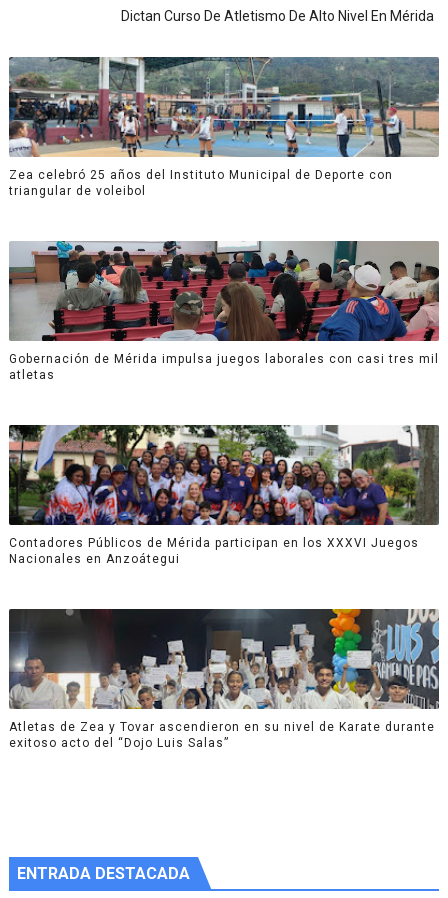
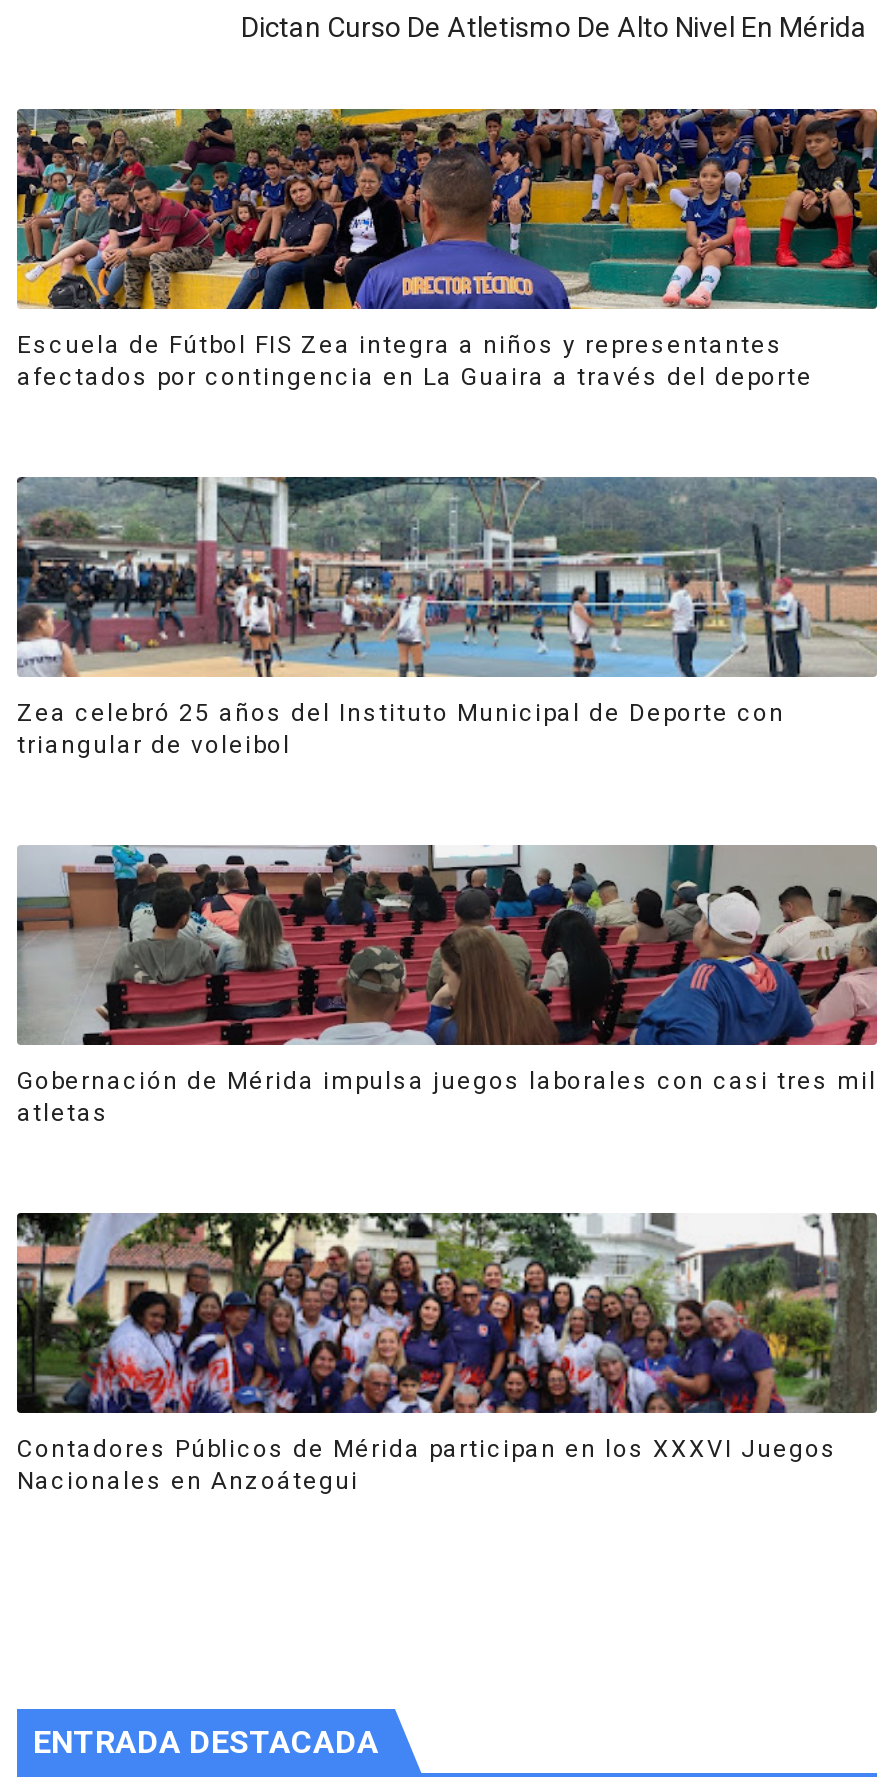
none -> [15,107,879,391] [image] | Escuela de Fútbol FIS Zea integra a niños y representantes | afectados por contingencia en La Guaira a través del deporte
moved [7,55,441,566] -> [13,473,881,1495]: [image] | Zea celebró 25 años del Instituto Municipal de Deporte con | triangular de voleibol | Gobernación de Mérida impulsa juegos laborales con casi tres mil | atletas | Contadores Públicos de Mérida participan en los XXXVI Juegos | Nacionales en Anzoátegui
[8,608,440,750] [image] | Atletas de Zea y Tovar ascendieron en su nivel de Karate durante | exitoso acto del “Dojo Luis Salas” -> none

